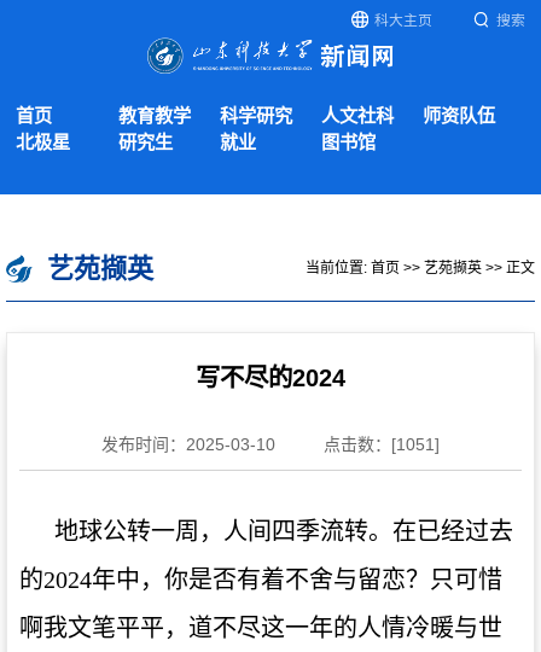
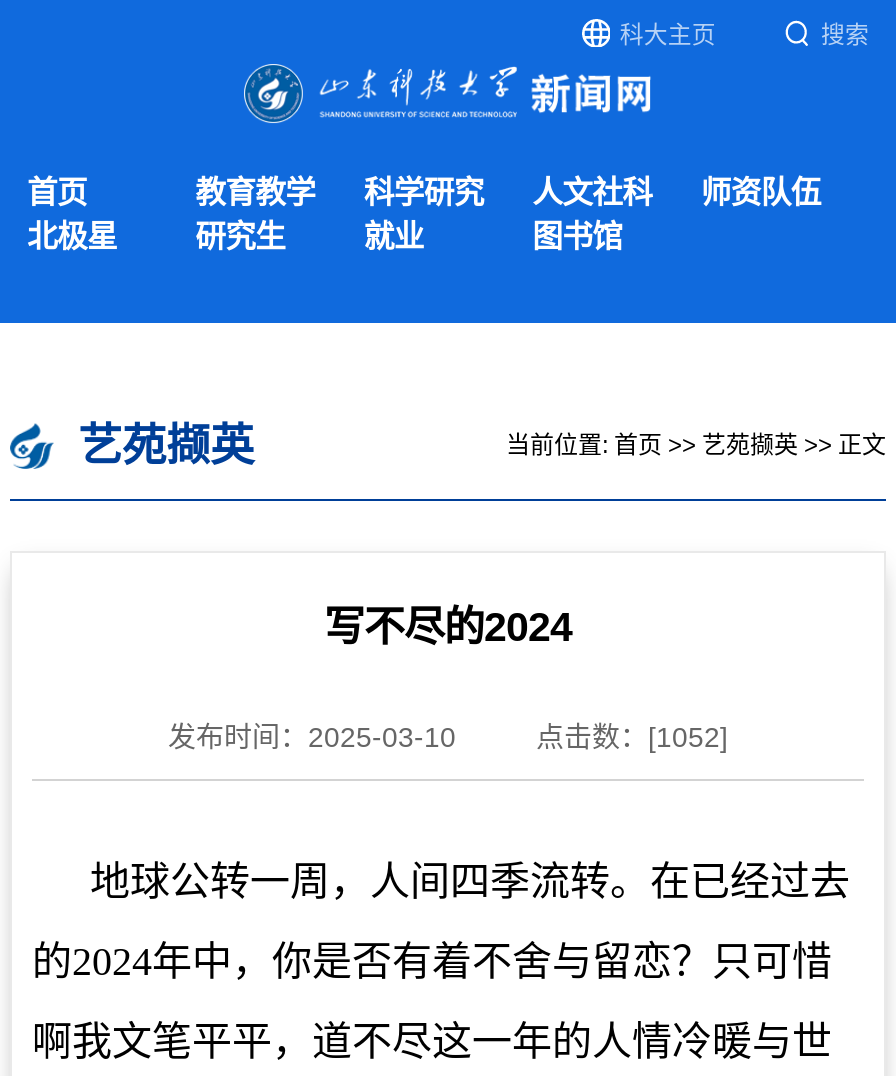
[324,435,440,454] 点击数：[1051] -> [536,721,728,753] 点击数：[1052]

